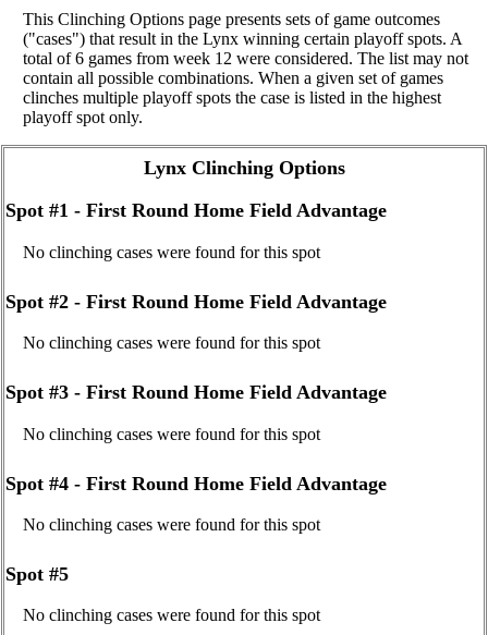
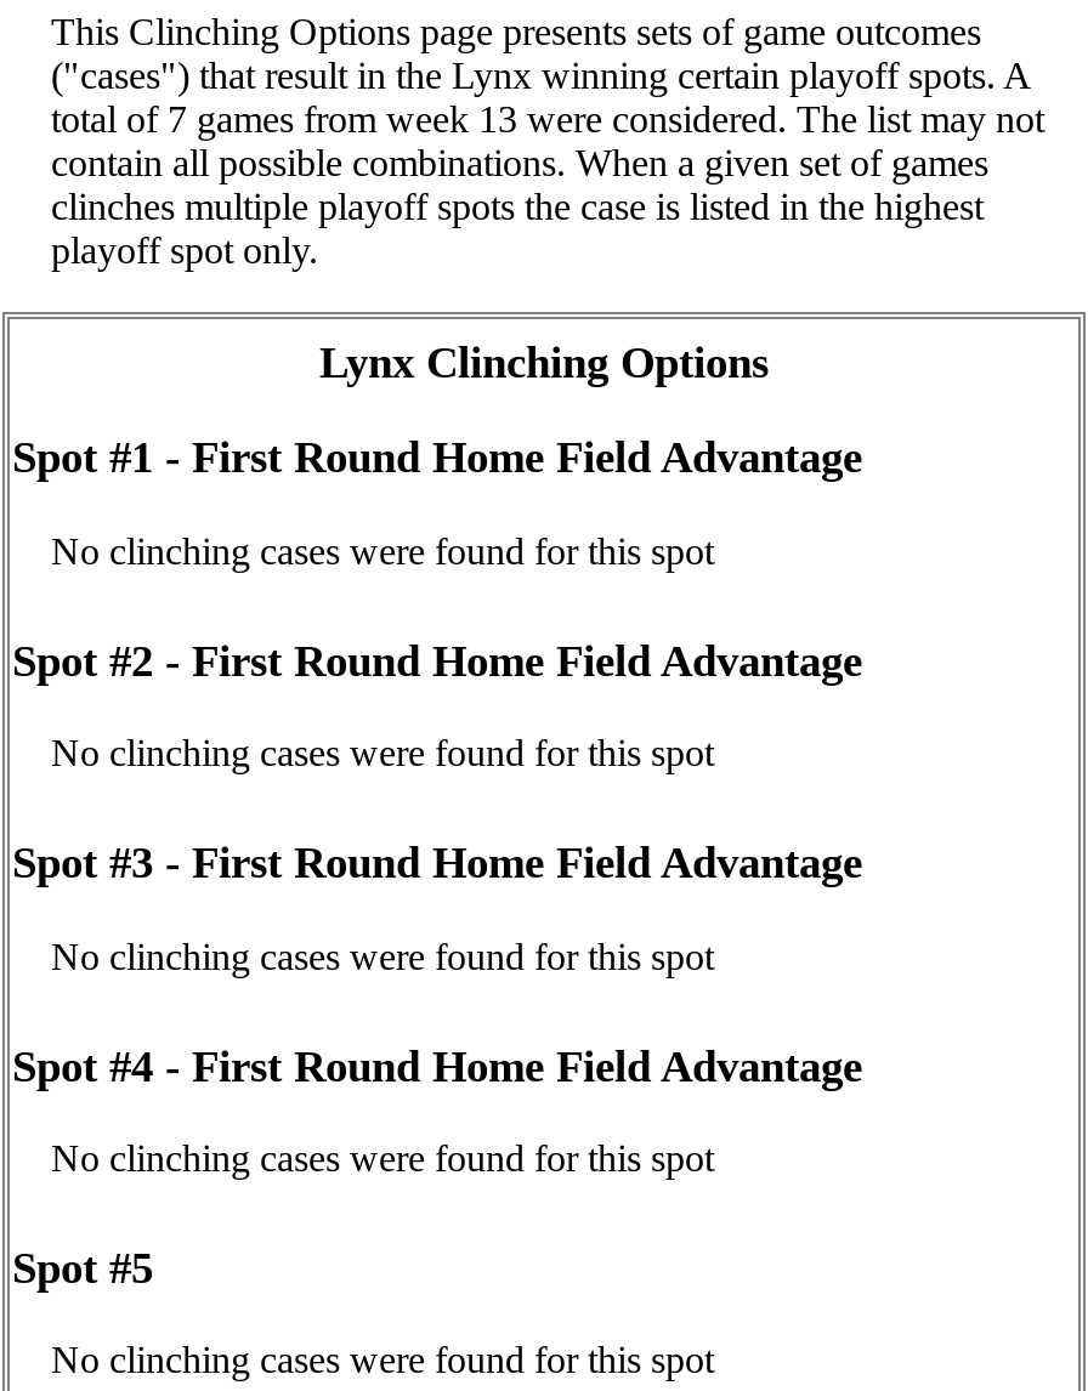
[23,49,468,68] total of 6 games from week 12 were considered. The list may not -> [51,98,1044,140] total of 7 games from week 13 were considered. The list may not

